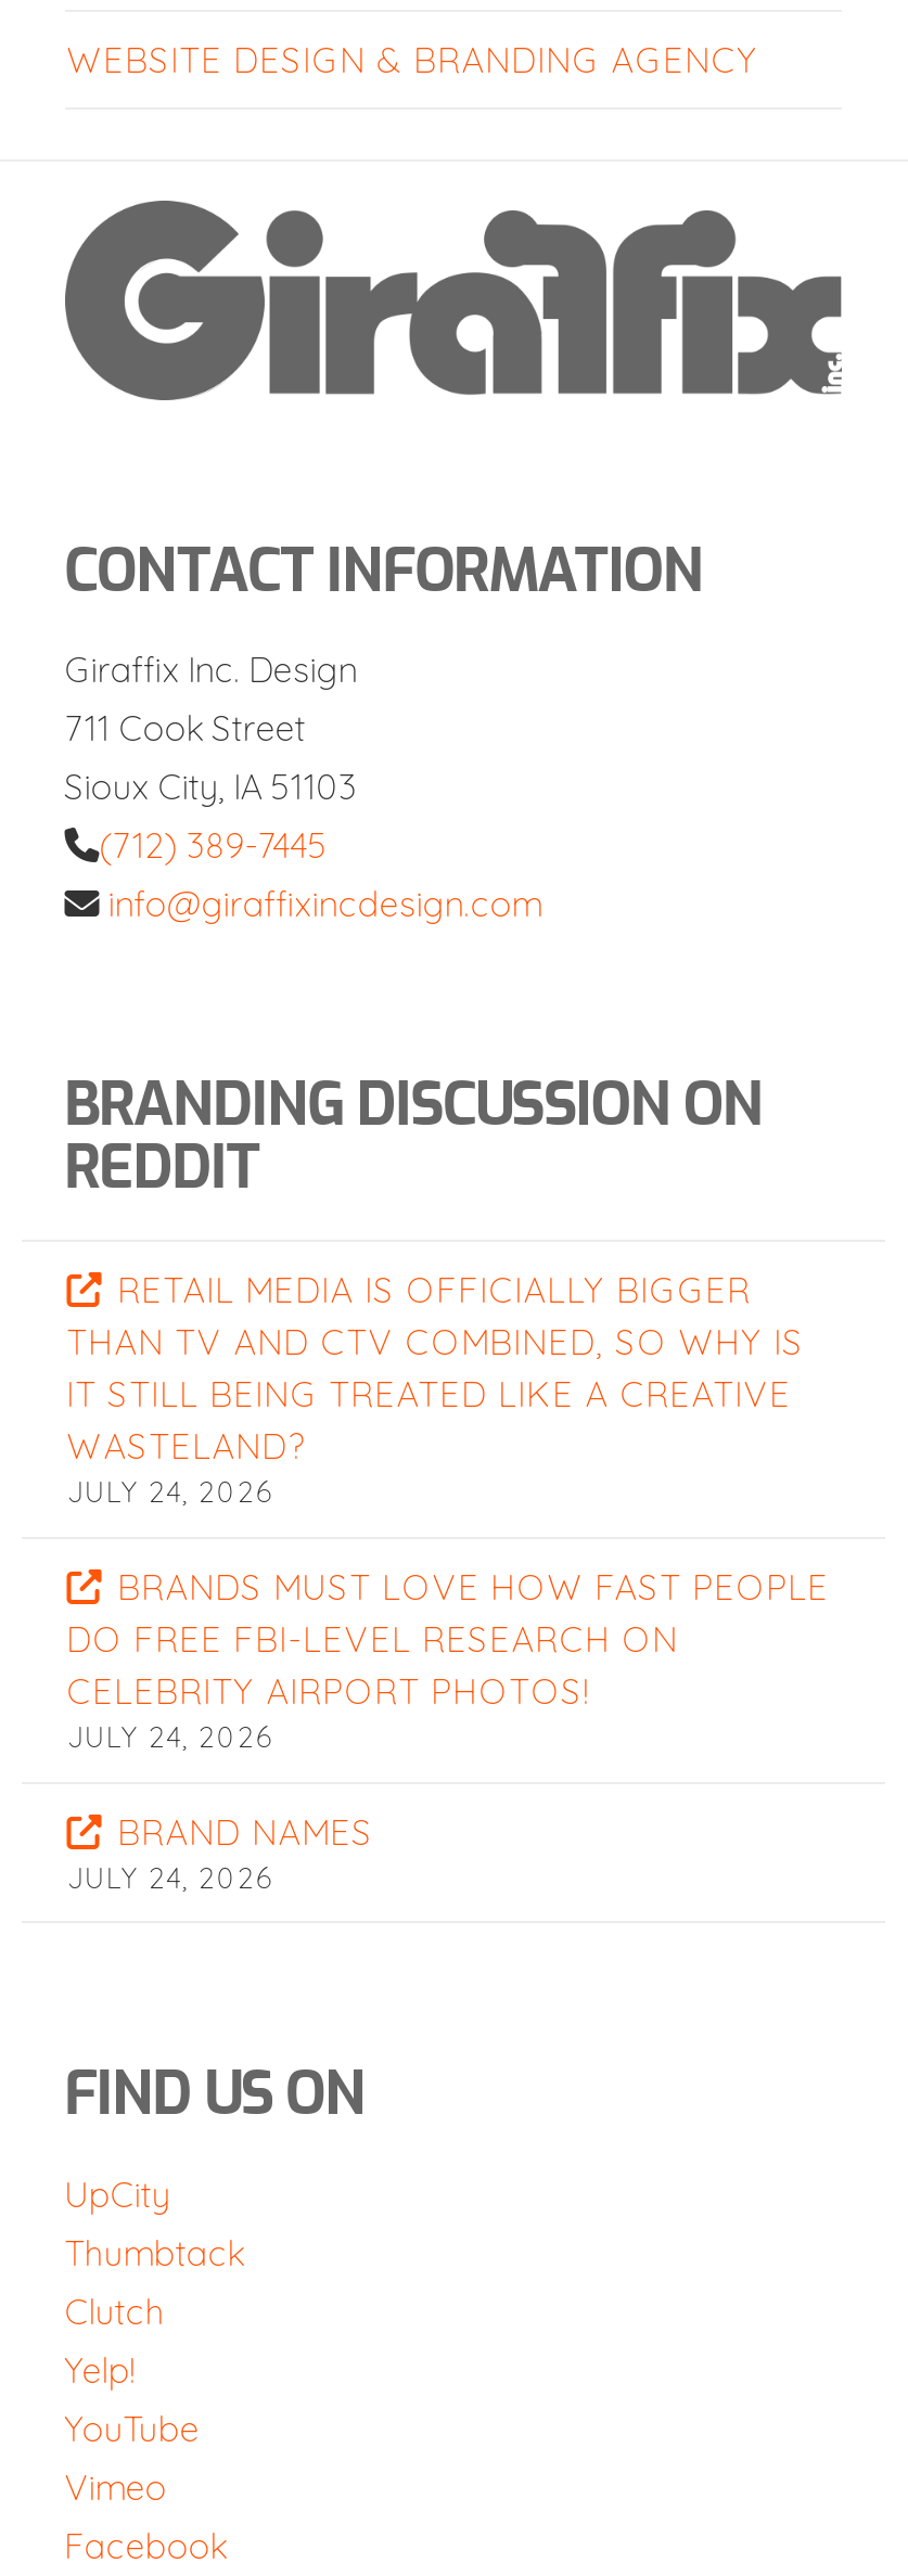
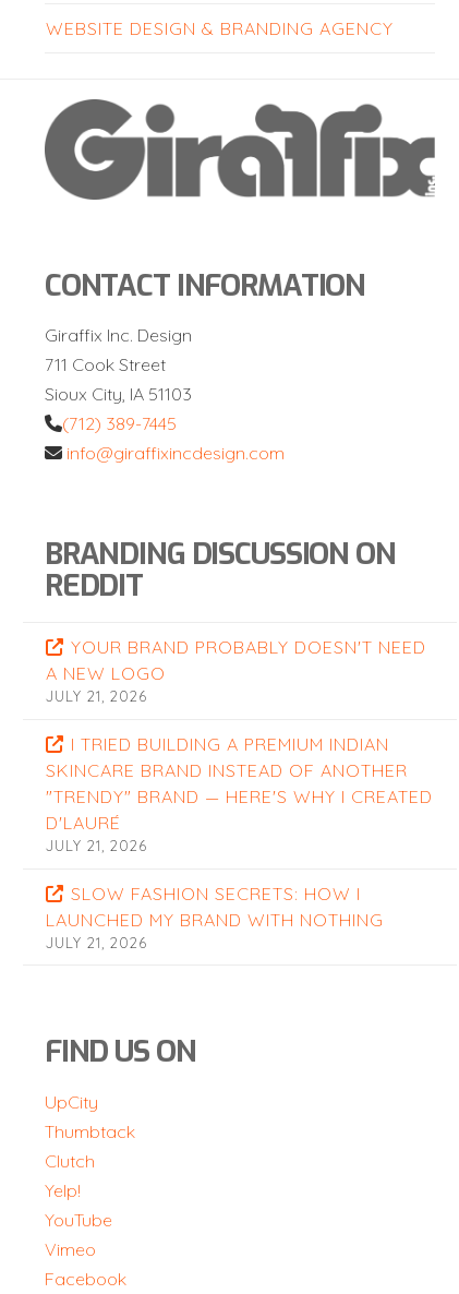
[67,1269,805,1510] RETAIL MEDIA IS OFFICIALLY BIGGER | THAN TV AND CTV COMBINED, SO WHY IS | IT STILL BEING TREATED LIKE A CREATIVE | WASTELAND? | JULY 24, 2026 -> [46,637,427,705] YOUR BRAND PROBABLY DOESN'T NEED | A NEW LOGO | JULY 21, 2026
[67,1566,829,1754] BRANDS MUST LOVE HOW FAST PEOPLE | DO FREE FBI-LEVEL RESEARCH ON | CELEBRITY AIRPORT PHOTOS! | JULY 24, 2026 -> [46,733,433,855] I TRIED BUILDING A PREMIUM INDIAN | SKINCARE BRAND INSTEAD OF ANOTHER | "TRENDY" BRAND — HERE'S WHY I CREATED | D'LAURÉ | JULY 21, 2026
[67,1810,374,1895] BRAND NAMES | JULY 24, 2026 -> [46,883,384,951] SLOW FASHION SECRETS: HOW I | LAUNCHED MY BRAND WITH NOTHING | JULY 21, 2026

